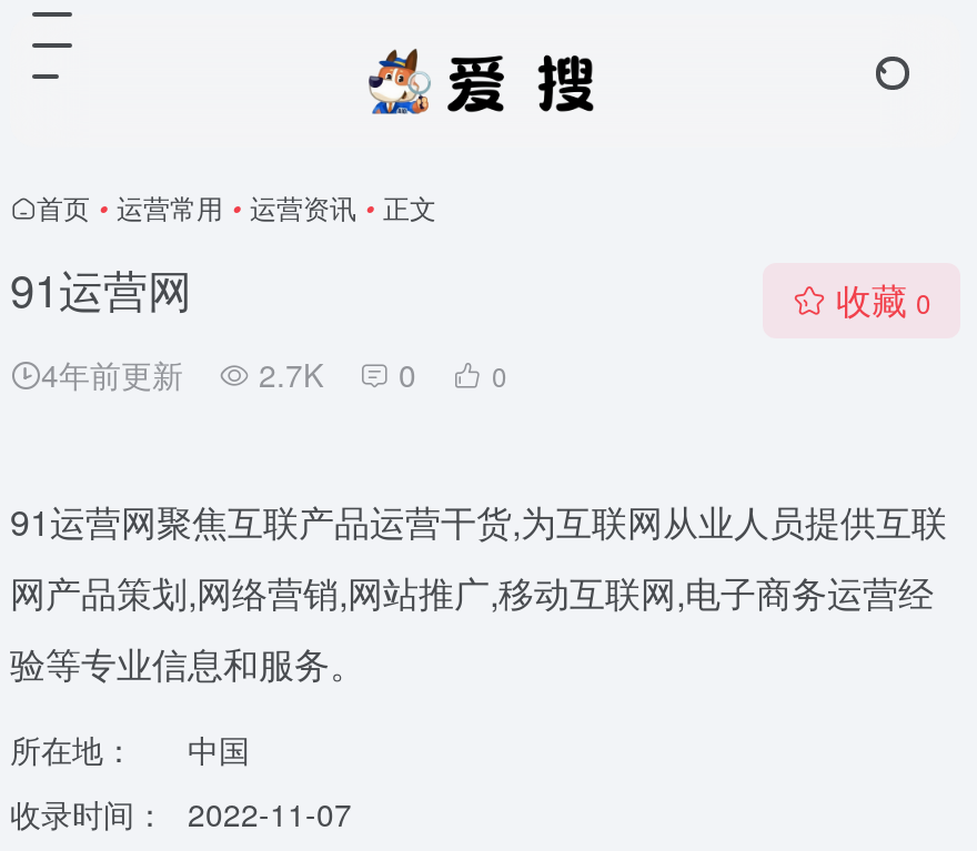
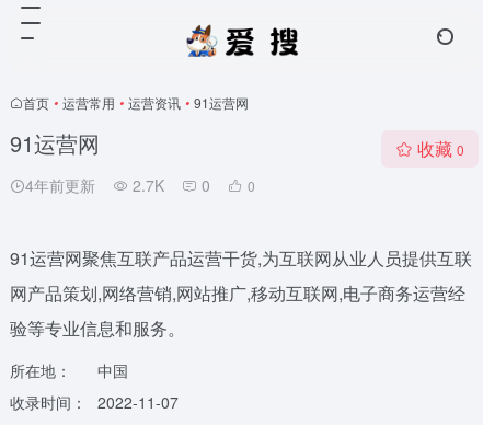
[37,188,436,225] 首页 • 运营常用 • 运营资讯 • 正文 -> [23,93,249,112] 首页 • 运营常用 • 运营资讯 • 91运营网

